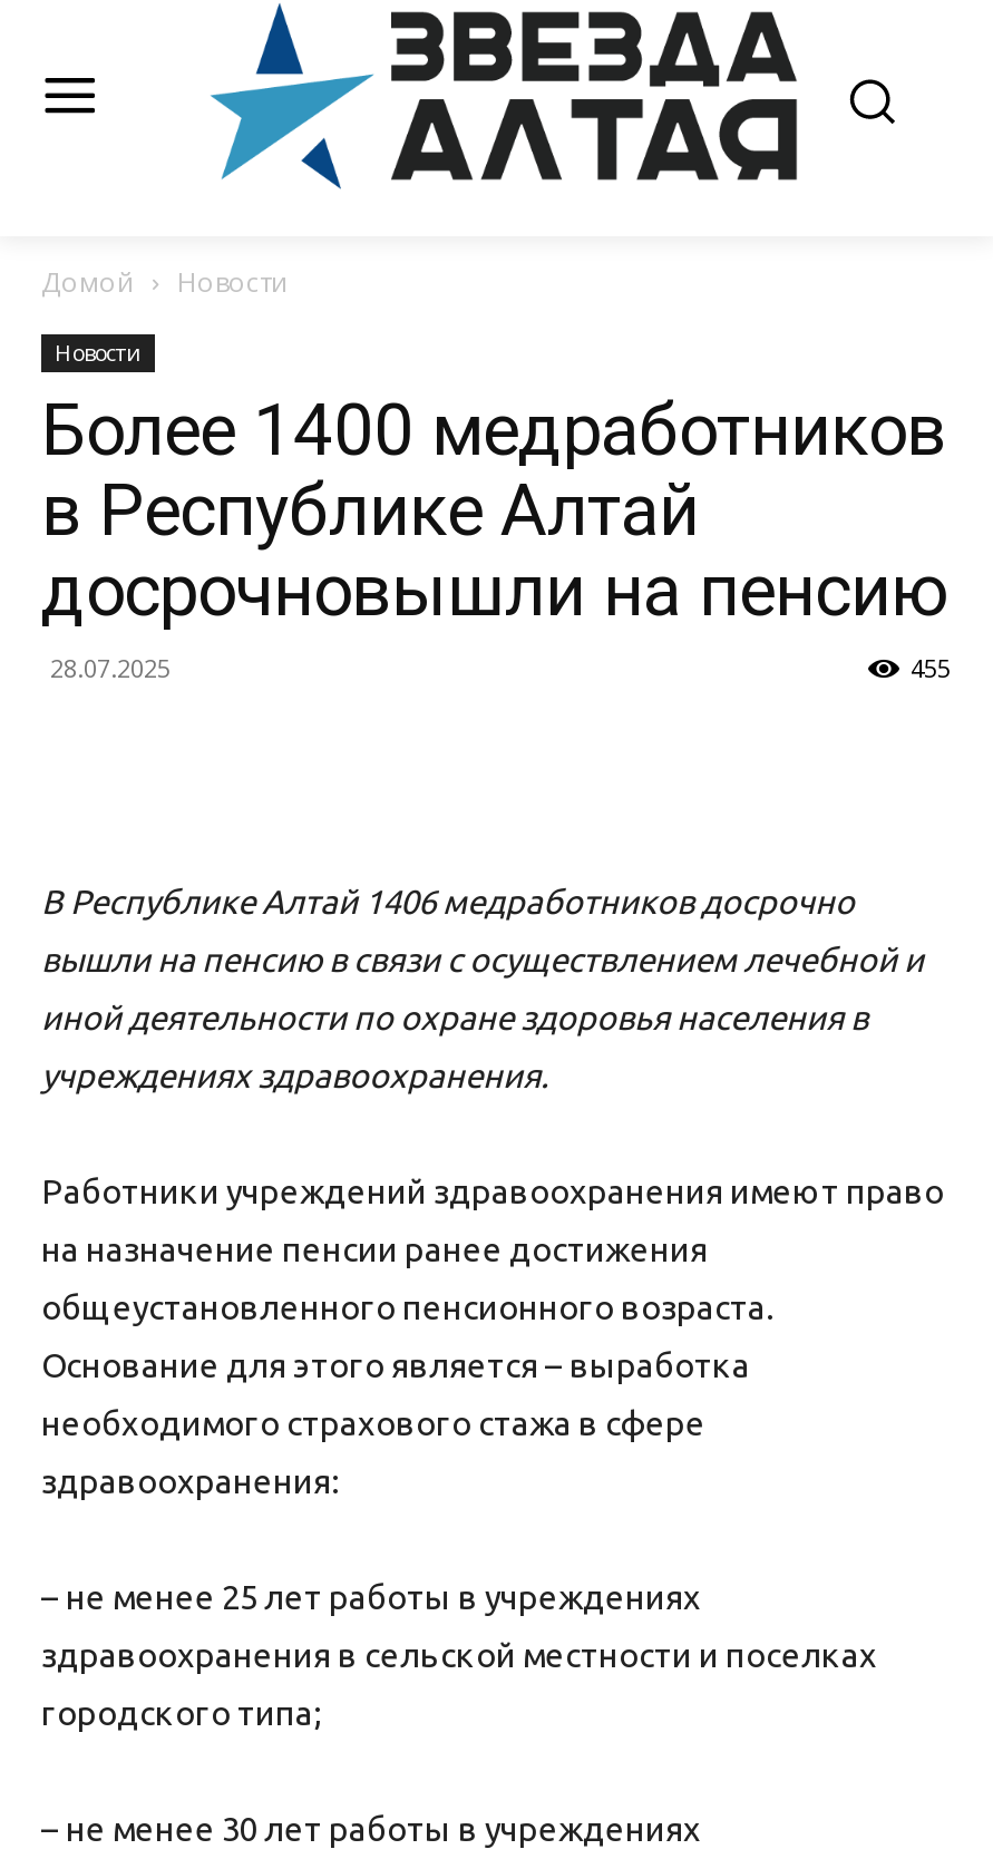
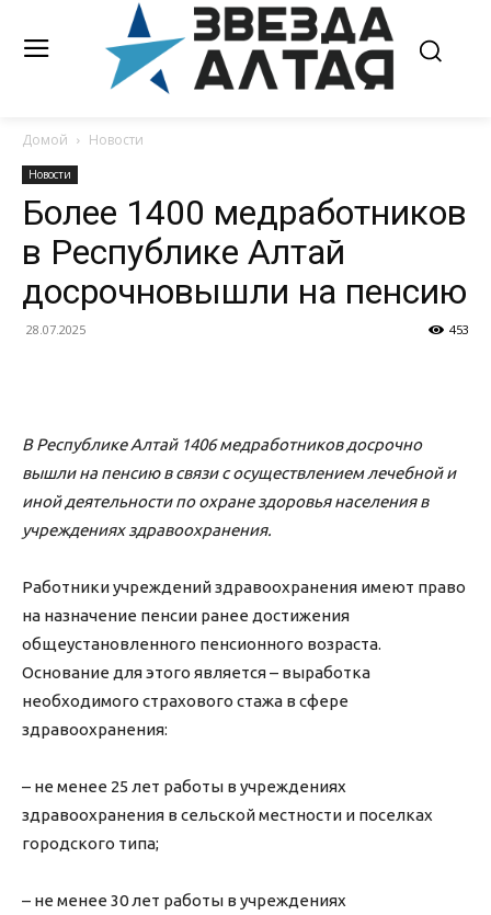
[911,652,951,685] 455 -> [449,321,469,338] 453

